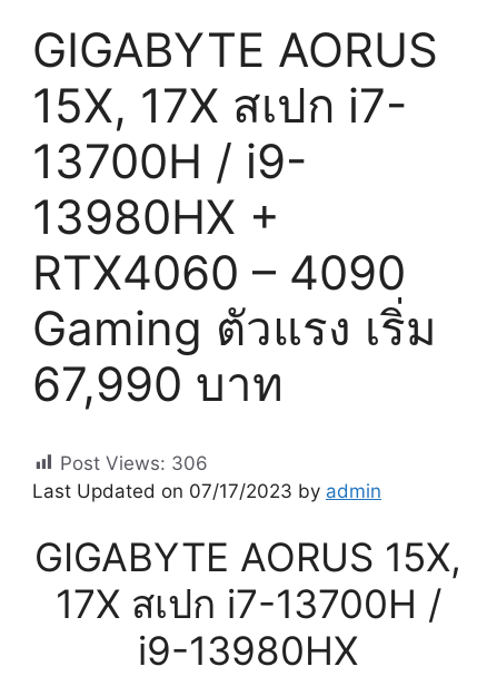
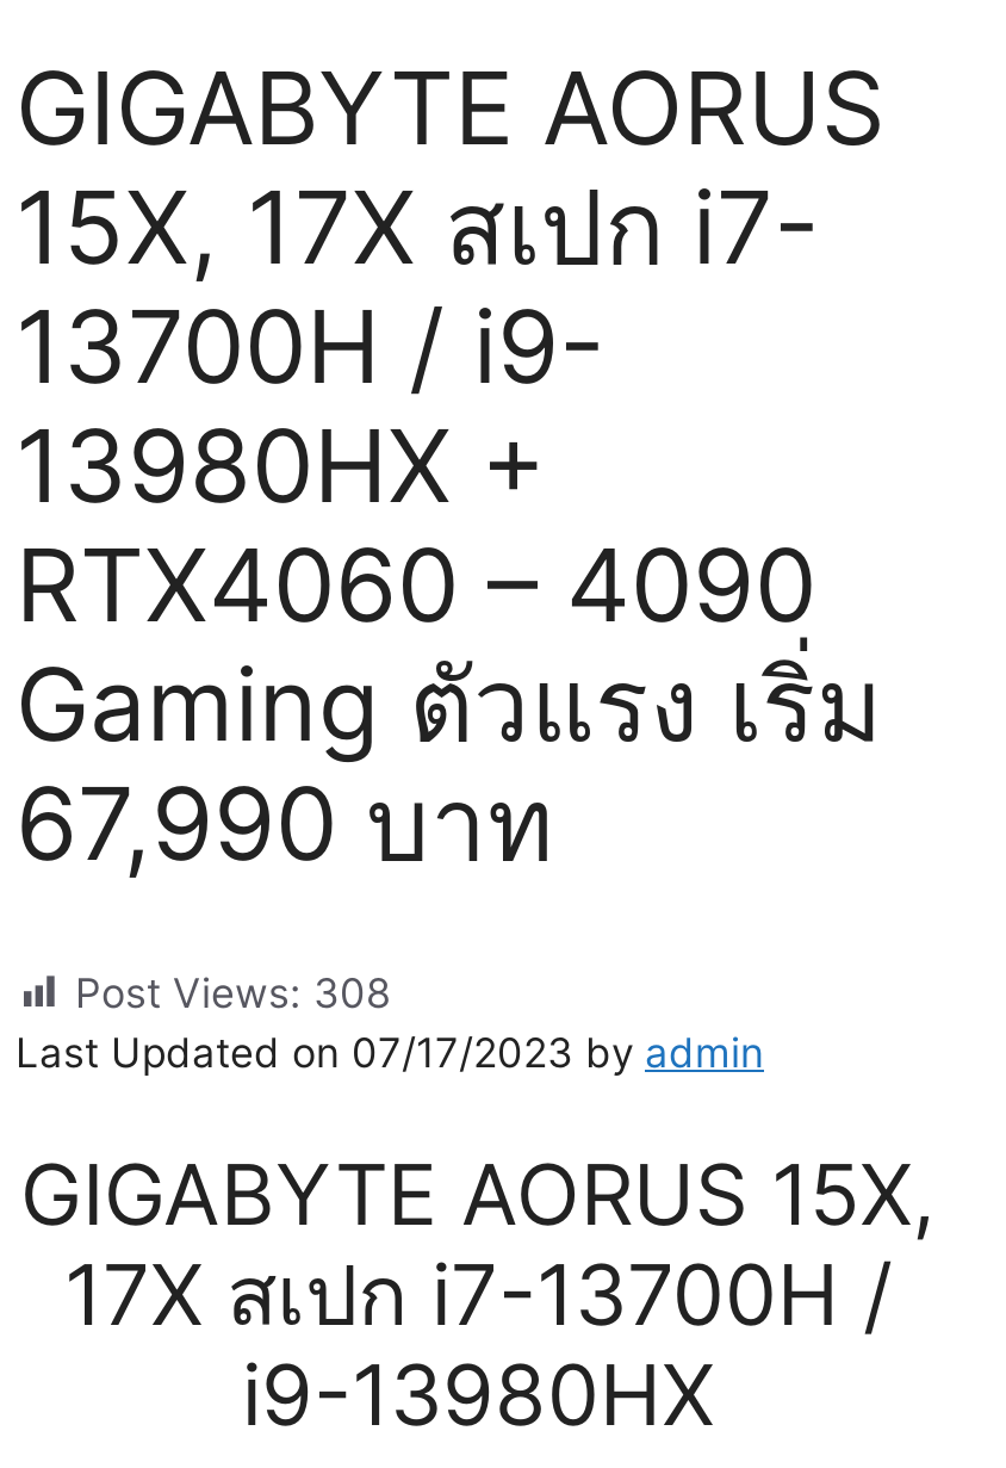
[60,452,208,474] Post Views: 306 -> [75,969,390,1017] Post Views: 308

